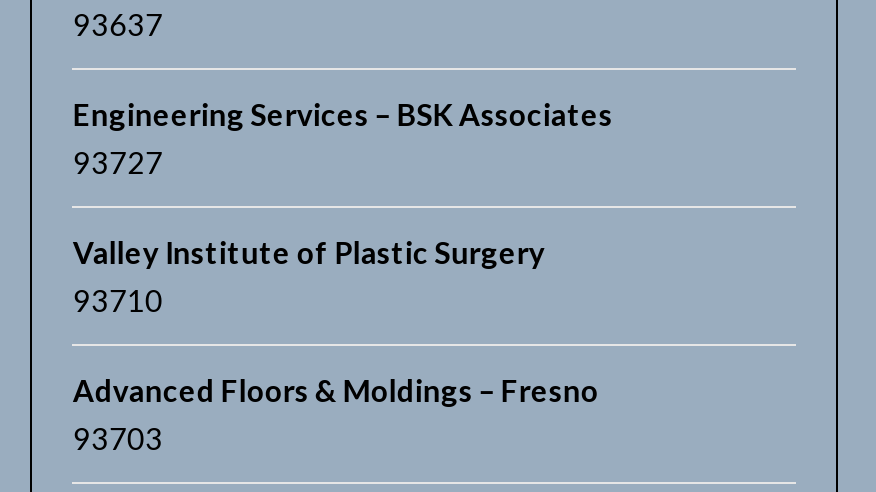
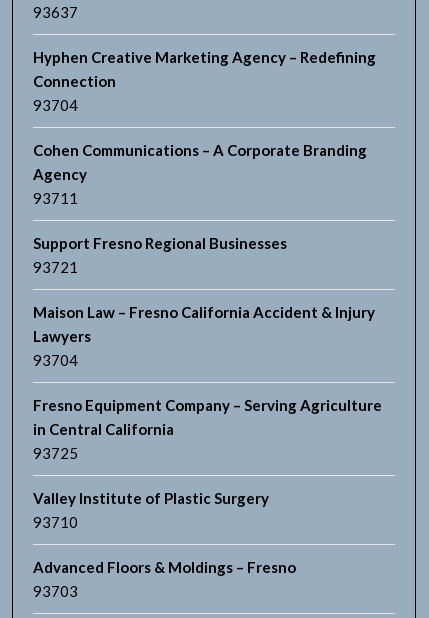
[73,96,613,180] Engineering Services – BSK Associates | 93727 -> [33,48,382,462] Hyphen Creative Marketing Agency – Redefining | Connection | 93704 | Cohen Communications – A Corporate Branding | Agency | 93711 | Support Fresno Regional Businesses | 93721 | Maison Law – Fresno California Accident & Injury | Lawyers | 93704 | Fresno Equipment Company – Serving Agriculture | in Central California | 93725

